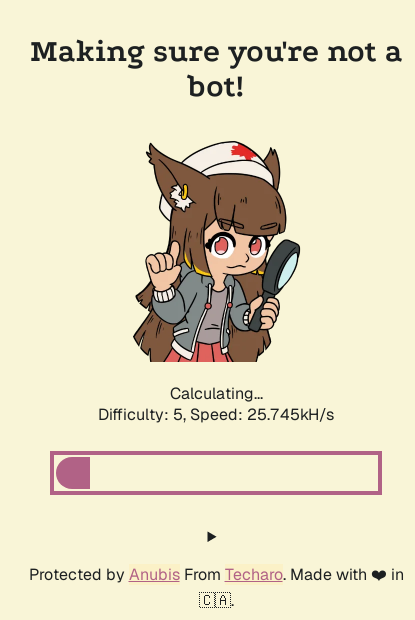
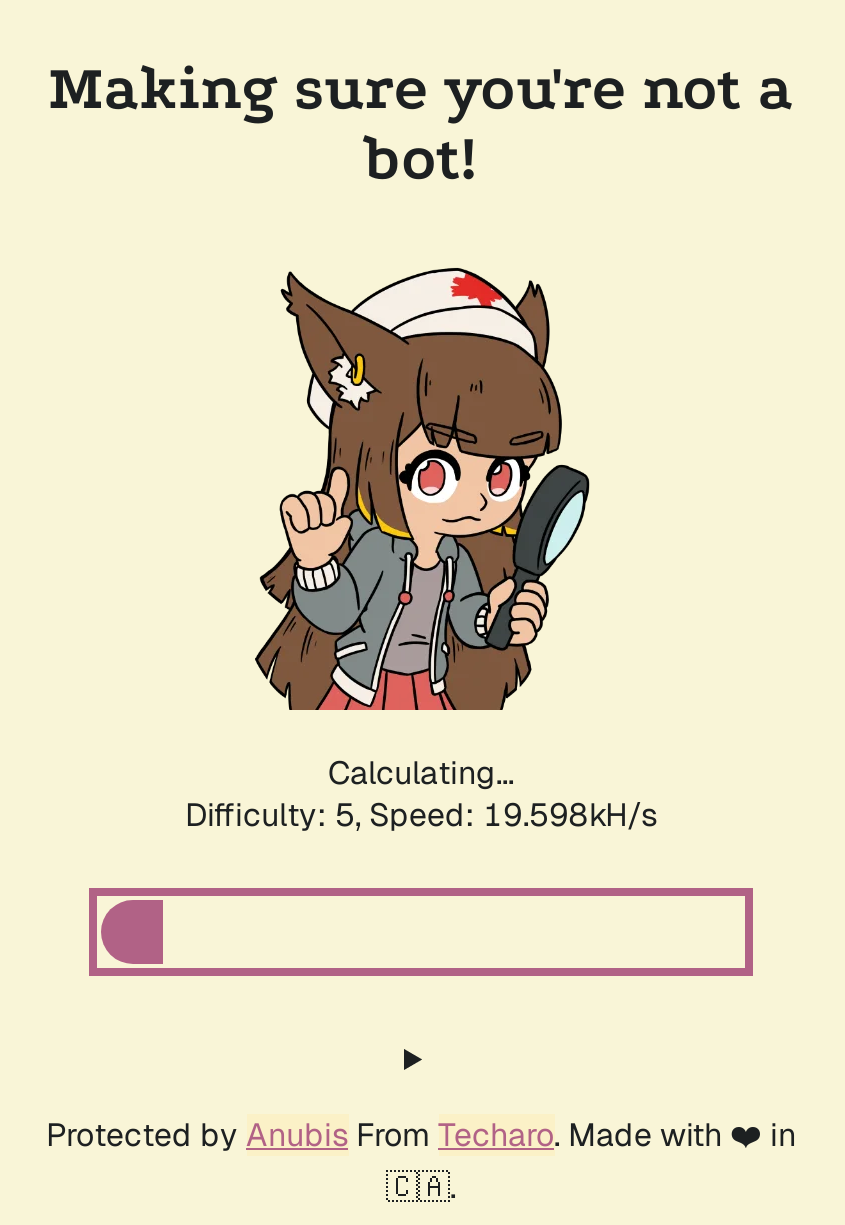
[98,404,334,425] Difficulty: 5, Speed: 25.745kH/s -> [185,794,657,836] Difficulty: 5, Speed: 19.598kH/s

